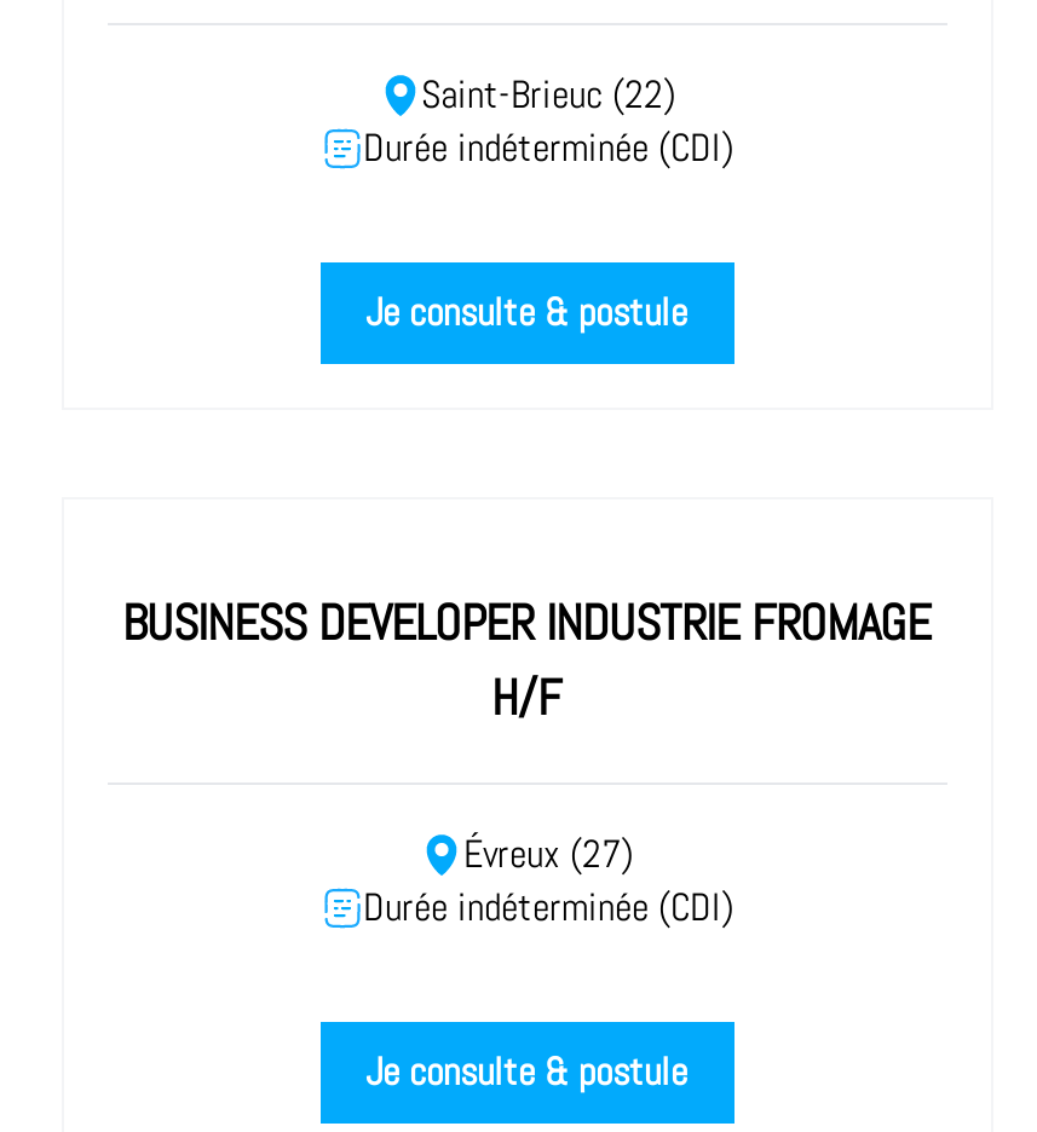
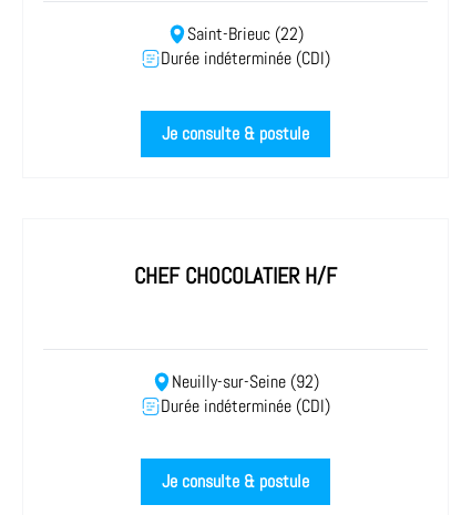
[122,591,931,729] BUSINESS DEVELOPER INDUSTRIE FROMAGE | H/F -> [134,261,336,290] CHEF CHOCOLATIER H/F
[463,831,633,879] Évreux (27) -> [171,371,319,393] Neuilly-sur-Seine (92)

